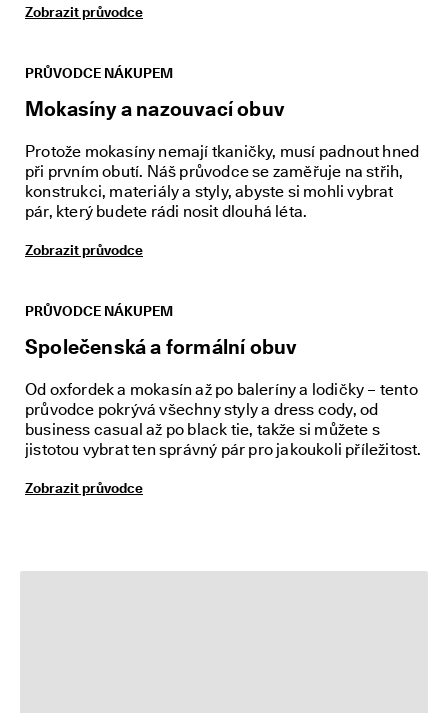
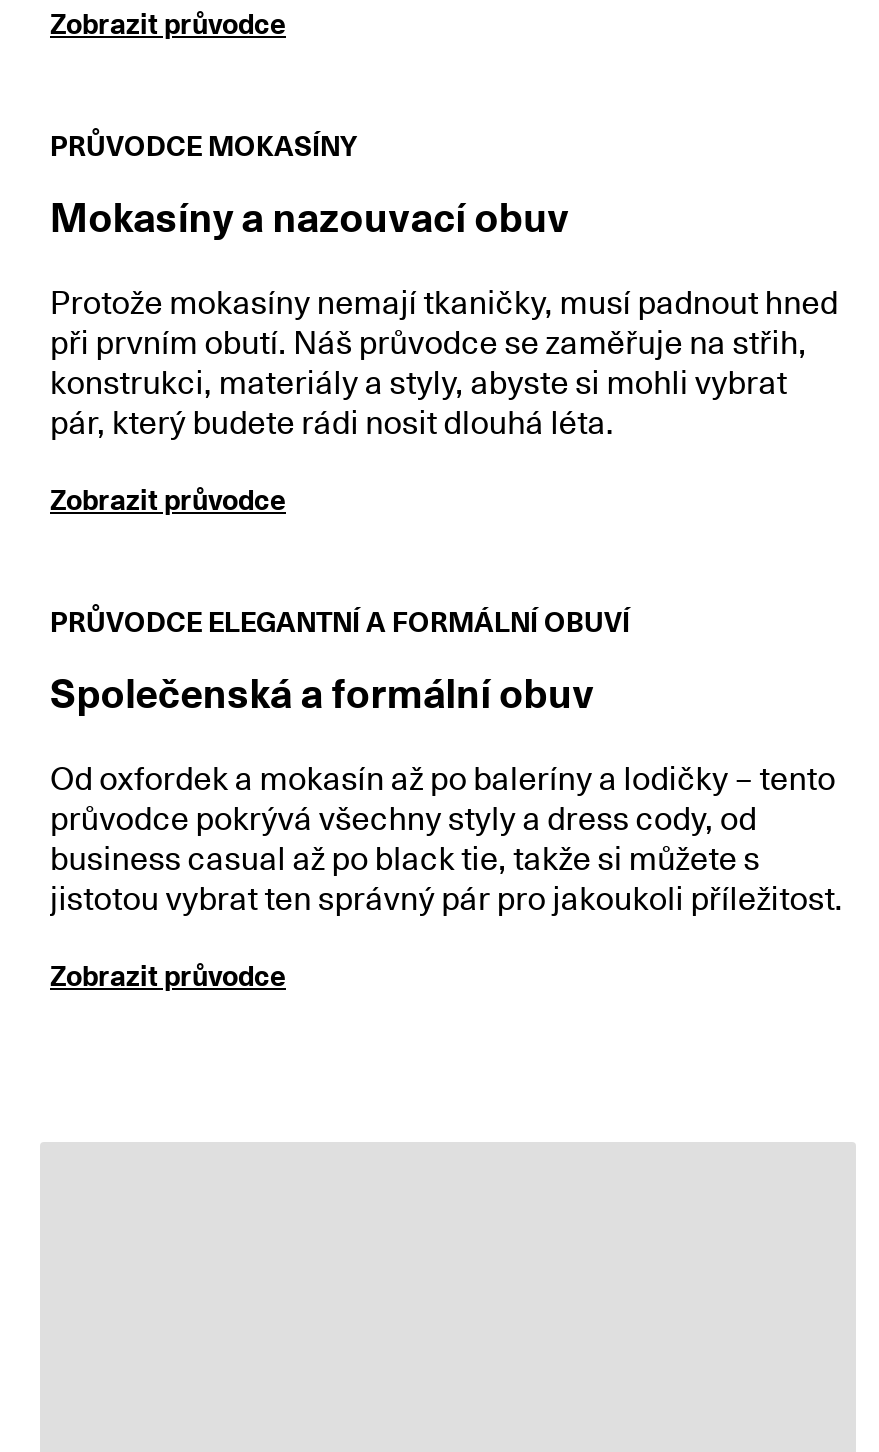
[25,65,173,81] PRŮVODCE NÁKUPEM -> [50,130,358,162] PRŮVODCE MOKASÍNY
[25,303,173,319] PRŮVODCE NÁKUPEM -> [50,606,630,638] PRŮVODCE ELEGANTNÍ A FORMÁLNÍ OBUVÍ

